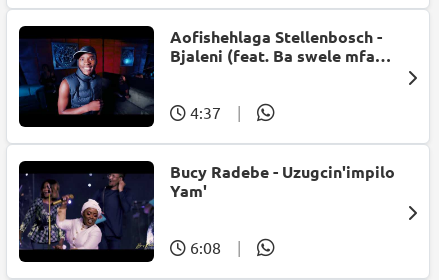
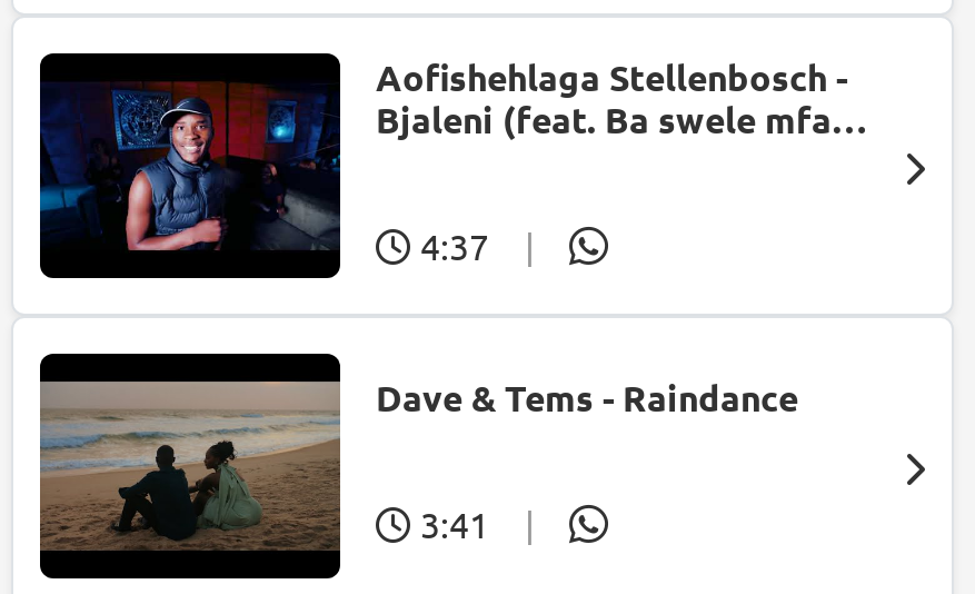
[19,161,395,272] [image] | Bucy Radebe - Uzugcin'impilo | Yam' -> [38,374,798,581] [image] | Dave & Tems - Raindance
[190,237,221,257] 6:08 -> [420,501,489,546] 3:41

